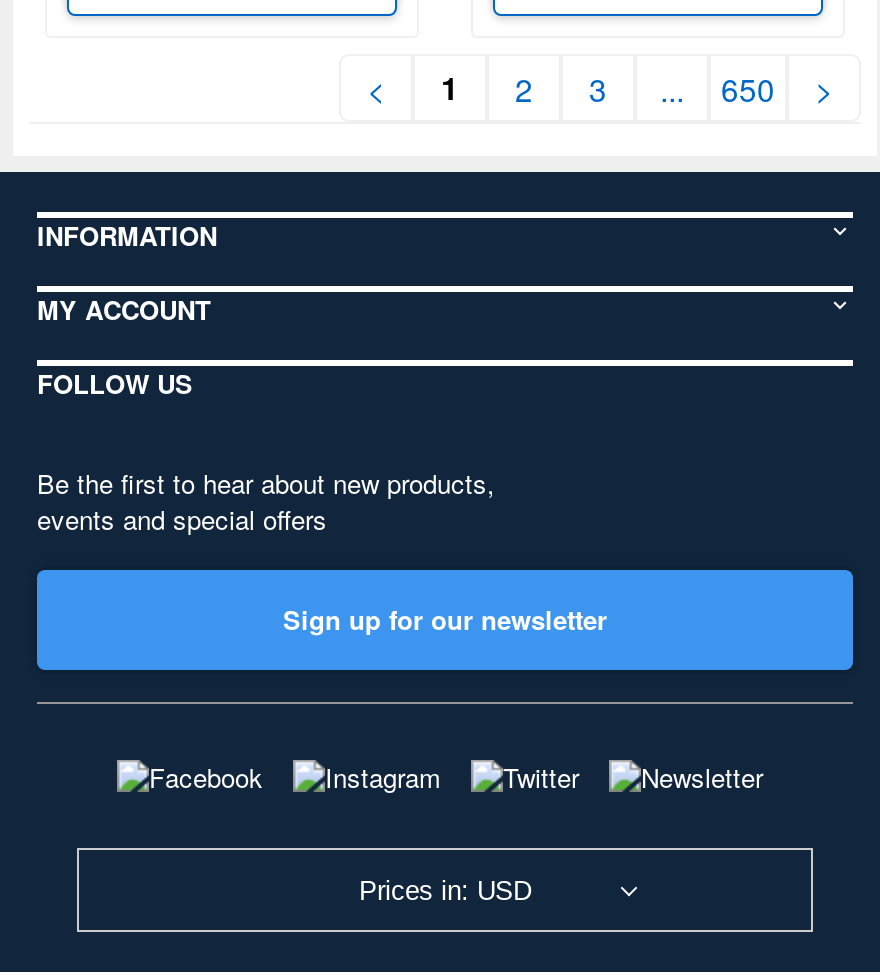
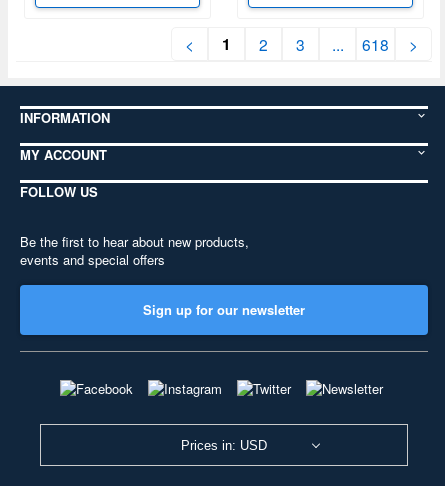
[721,66,775,110] 650 -> [362,33,389,55] 618

